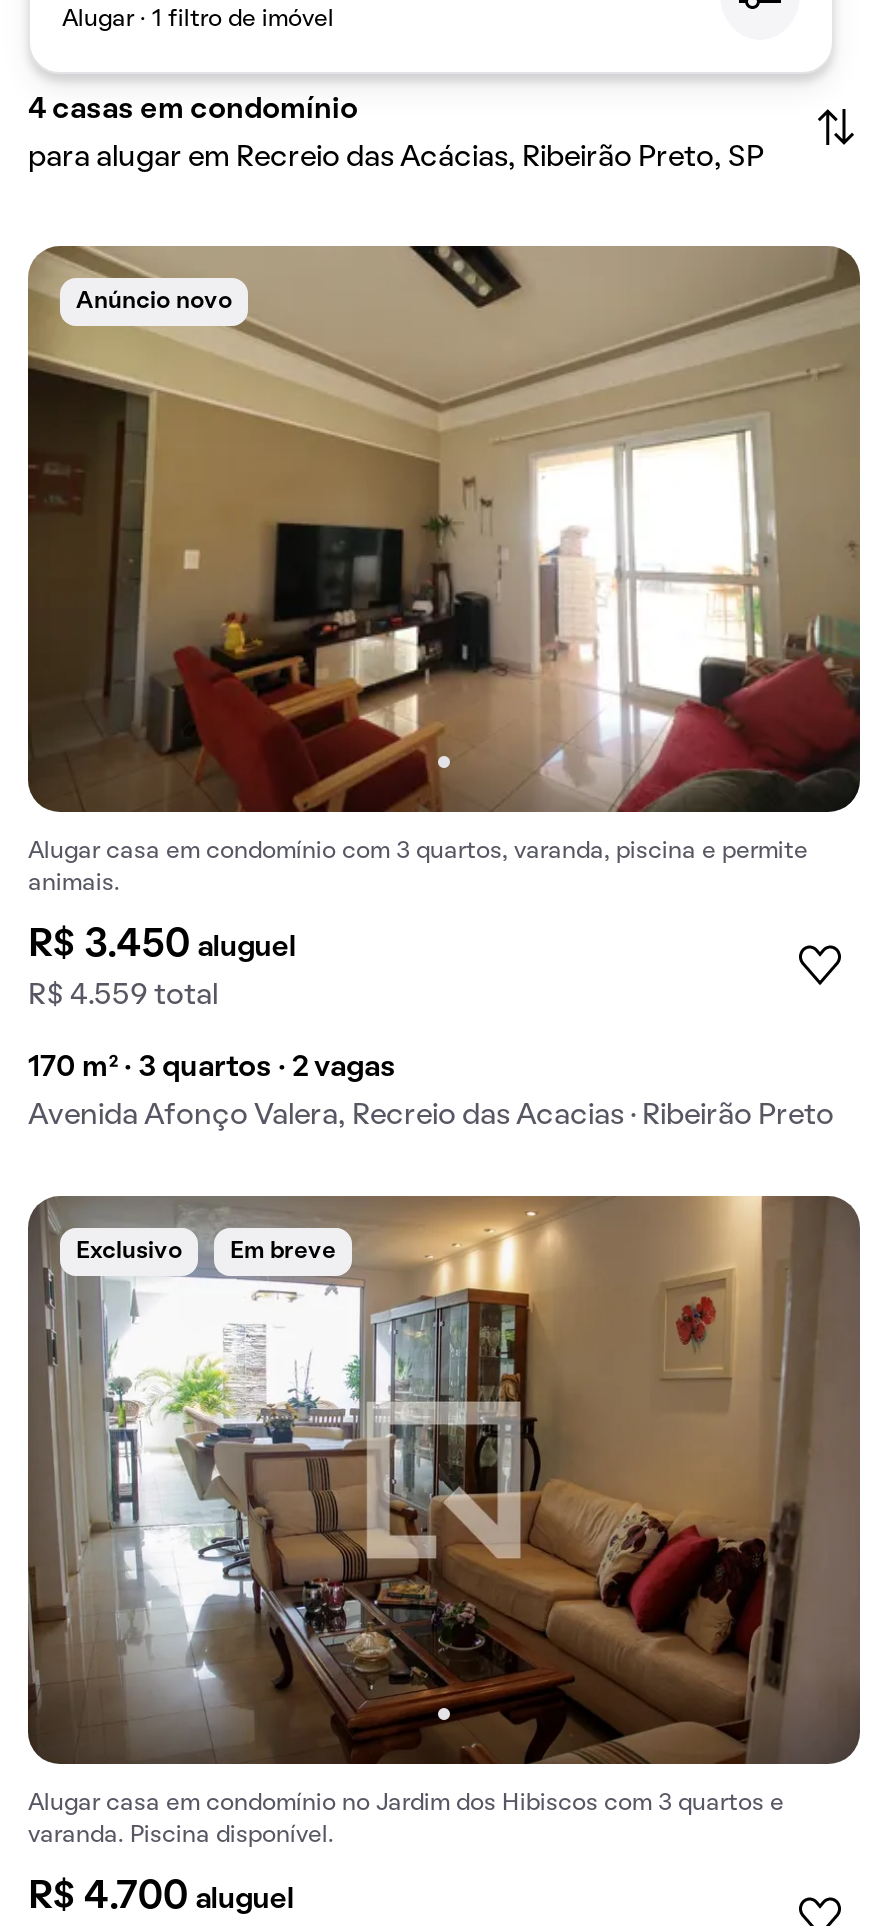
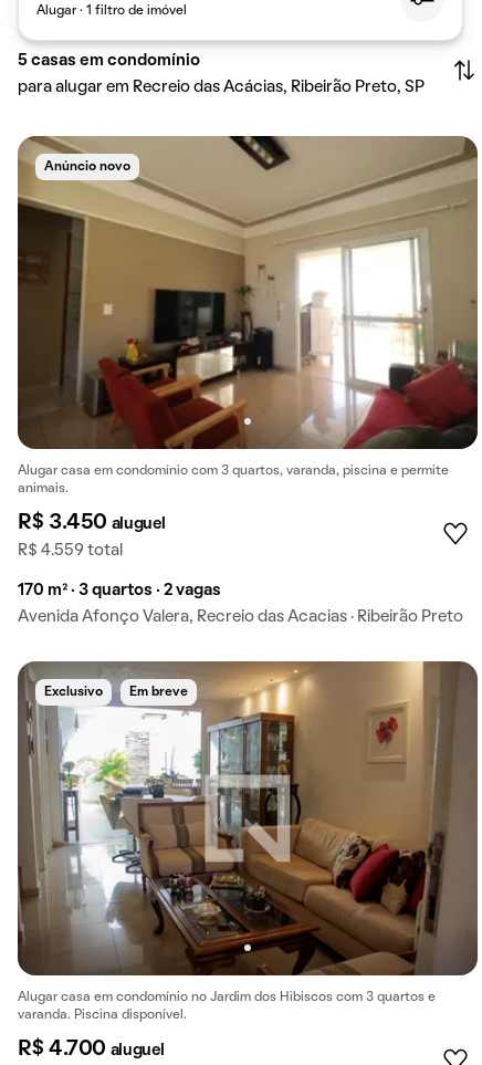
[28,96,358,124] 4 casas em condomínio -> [18,53,200,69] 5 casas em condomínio

